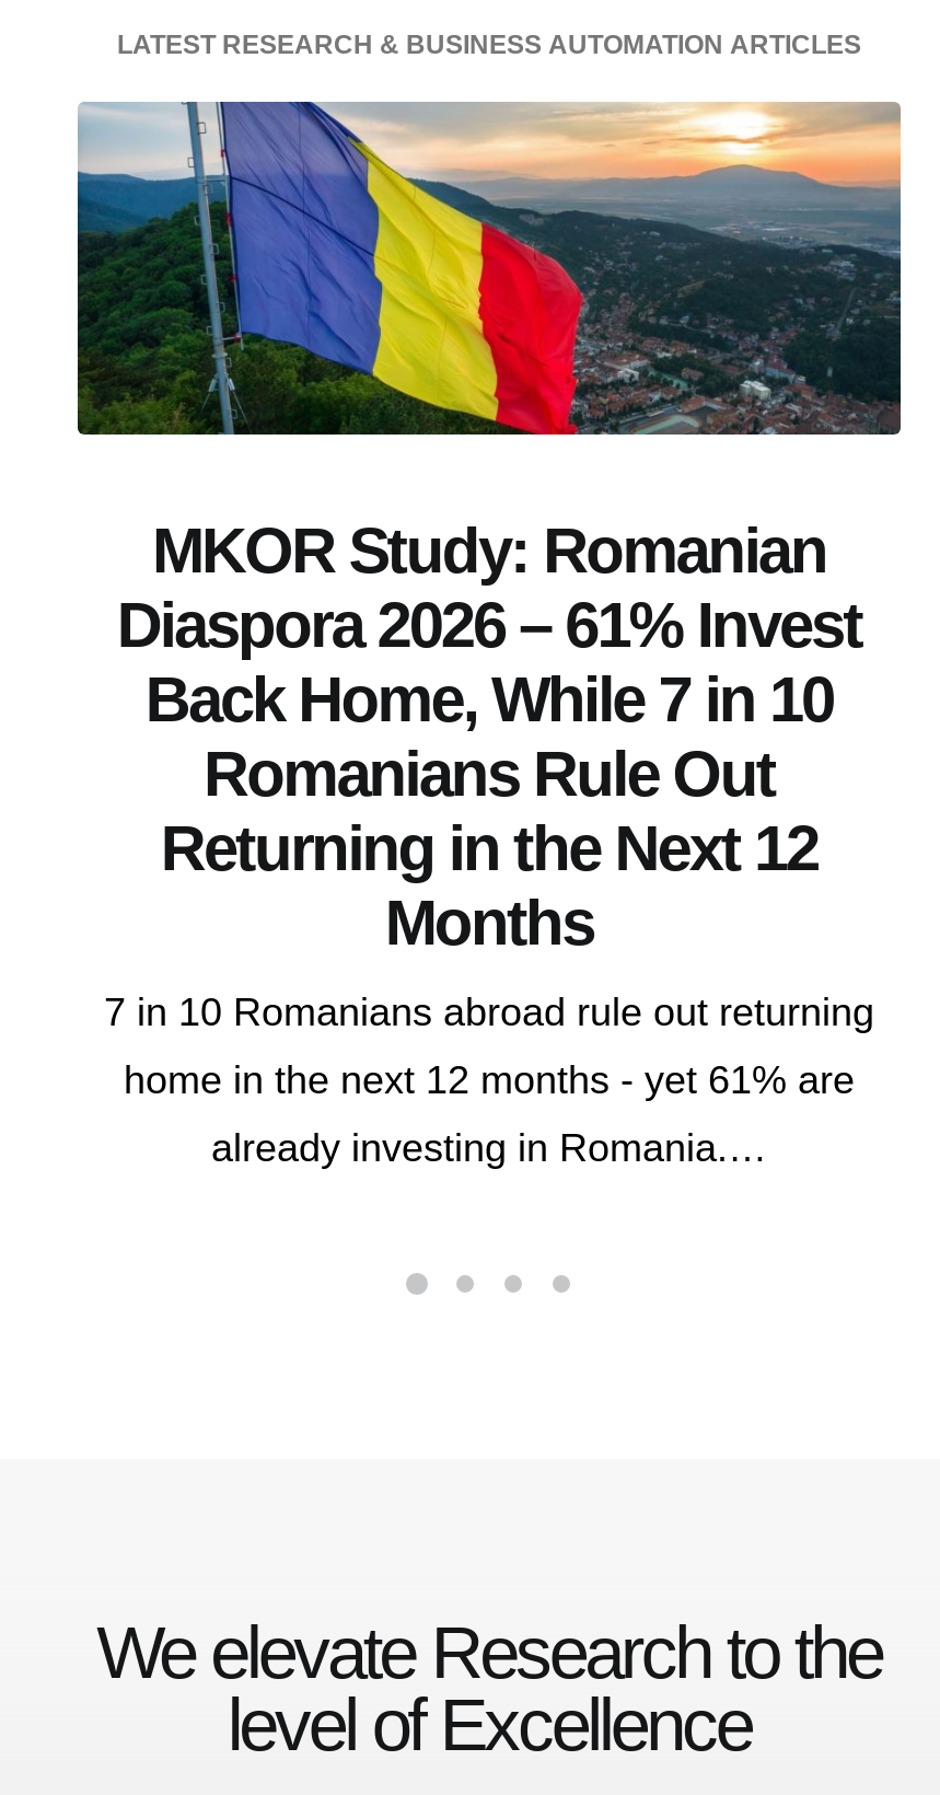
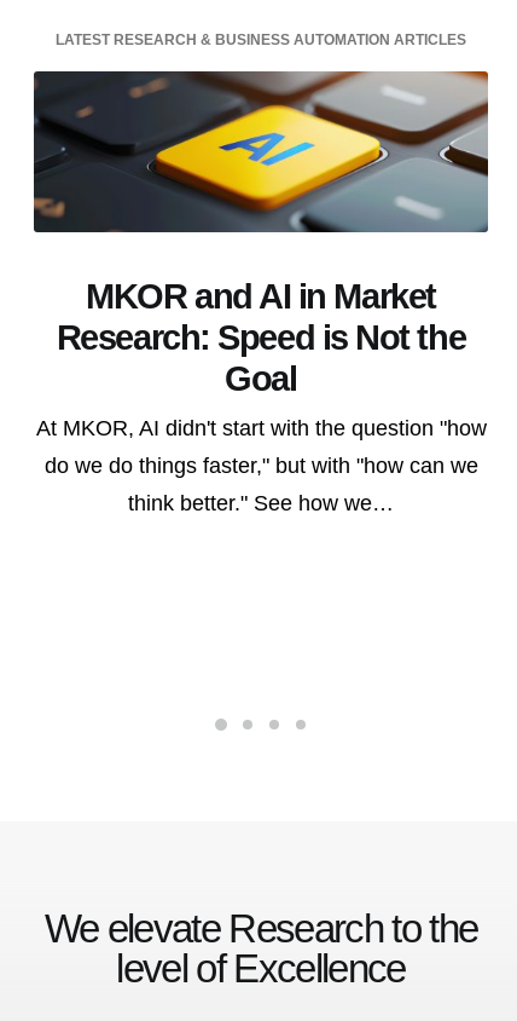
[76,100,903,958] [image] | MKOR Study: Romanian | Diaspora 2026 – 61% Invest | Back Home, While 7 in 10 | Romanians Rule Out | Returning in the Next 12 | Months -> [33,70,489,398] [image] | MKOR and AI in Market | Research: Speed is Not the | Goal
[104,991,874,1035] 7 in 10 Romanians abroad rule out returning -> [36,416,486,440] At MKOR, AI didn't start with the question "how
[124,1059,855,1103] home in the next 12 months - yet 61% are -> [44,454,478,478] do we do things faster," but with "how can we
[211,1127,767,1171] already investing in Romania.… -> [128,491,394,515] think better." See how we…

